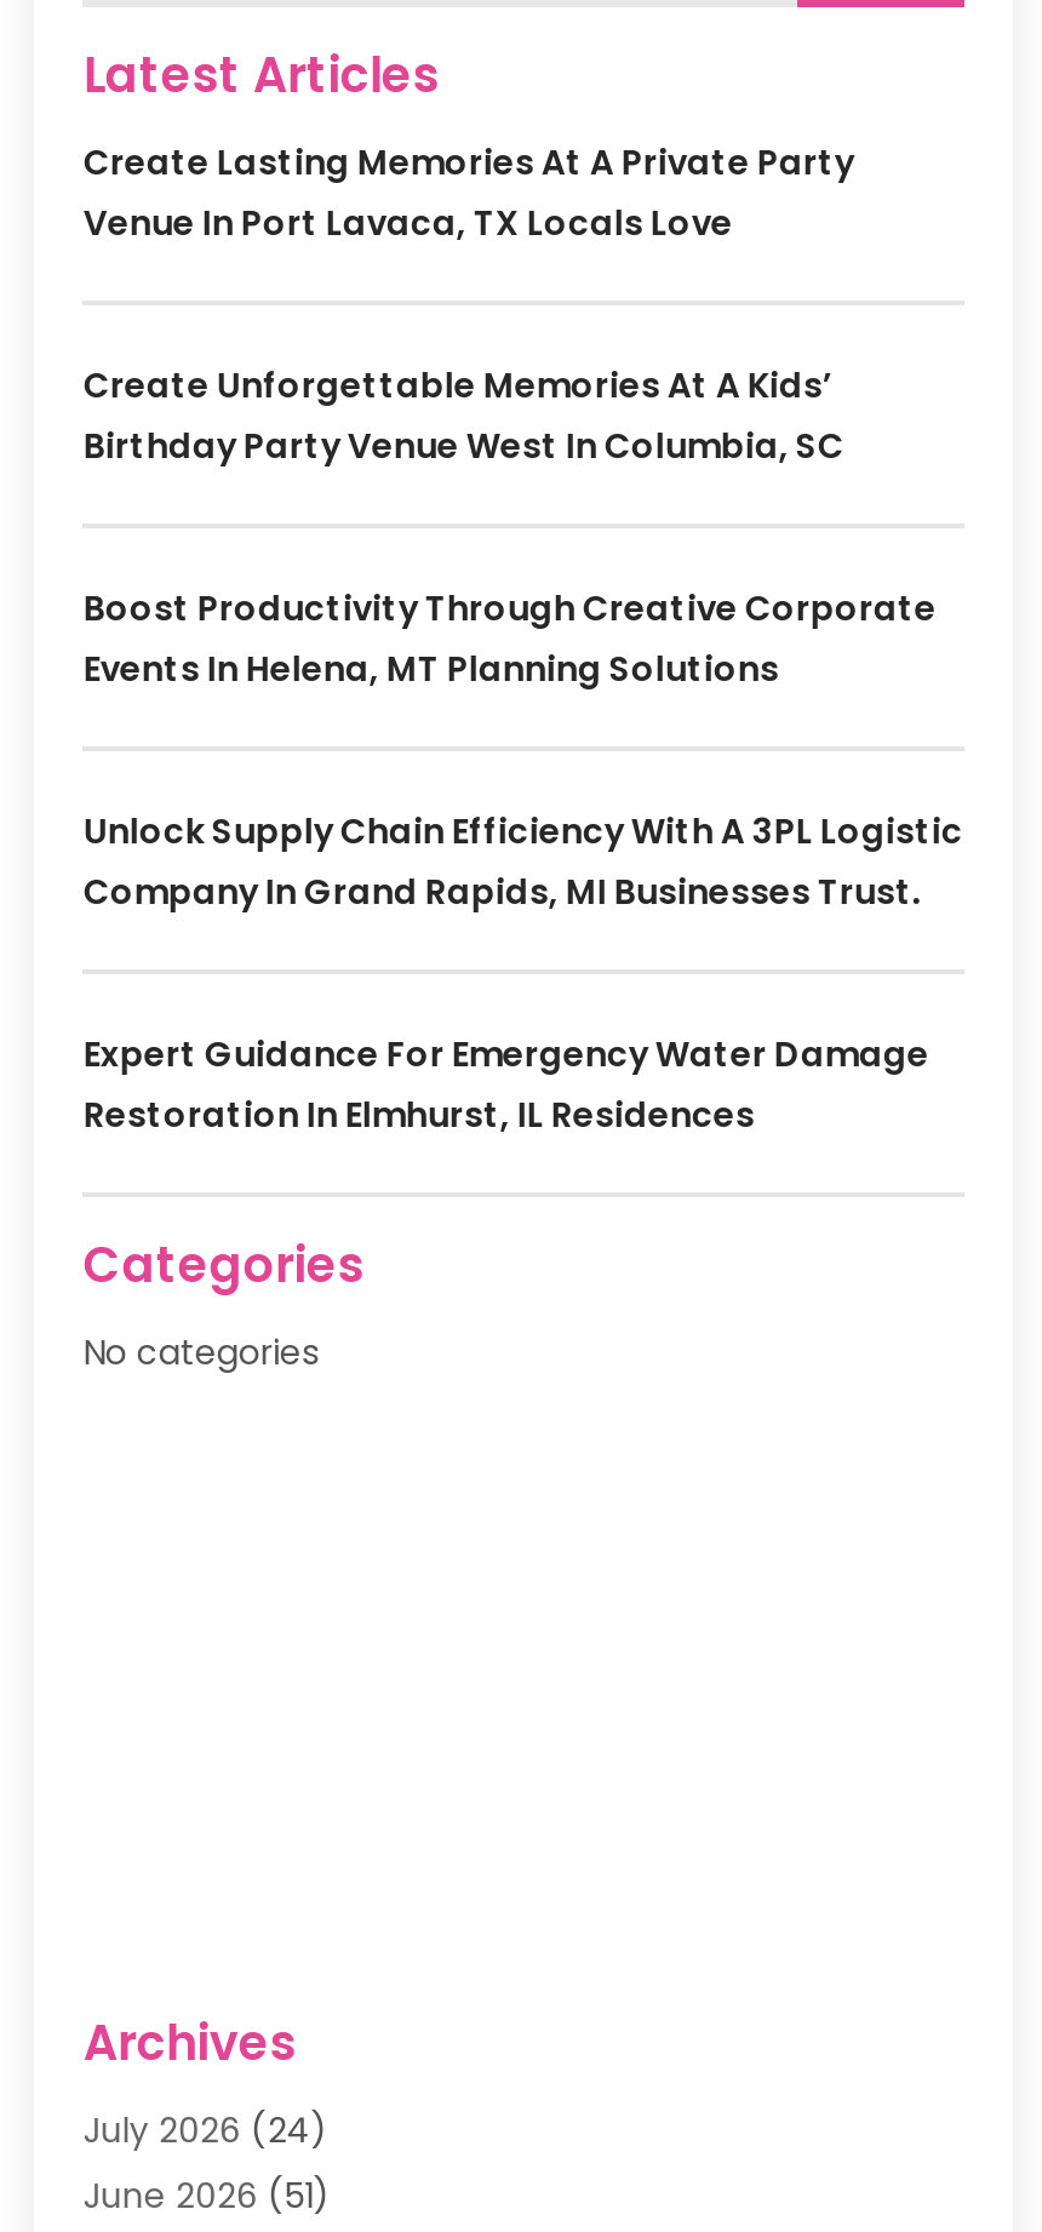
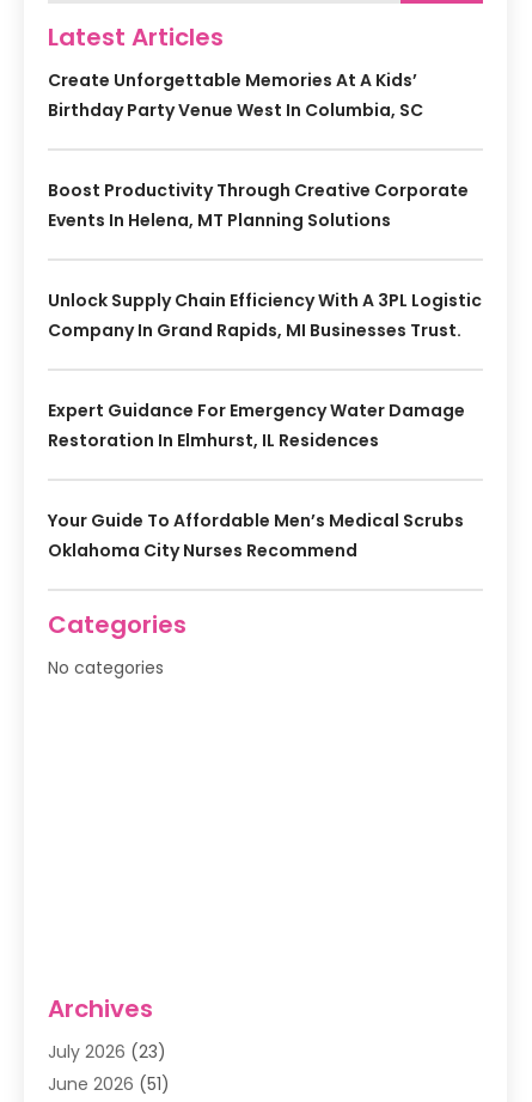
[83,139,854,248] Create Lasting Memories At A Private Party | Venue In Port Lavaca, TX Locals Love -> none
moved [83,362,963,1140] -> [48,69,482,453]: Create Unforgettable Memories At A Kids’ | Birthday Party Venue West In Columbia, SC | Boost Productivity Through Creative Corporate | Events In Helena, MT Planning Solutions | Unlock Supply Chain Efficiency With A 3PL Logistic | Company In Grand Rapids, MI Businesses Trust. | Expert Guidance For Emergency Water Damage | Restoration In Elmhurst, IL Residences
none -> [48,509,464,563] Your Guide To Affordable Men’s Medical Scrubs | Oklahoma City Nurses Recommend
[83,2107,328,2155] July 2026 (24) -> [48,1040,167,1064] July 2026 (23)

